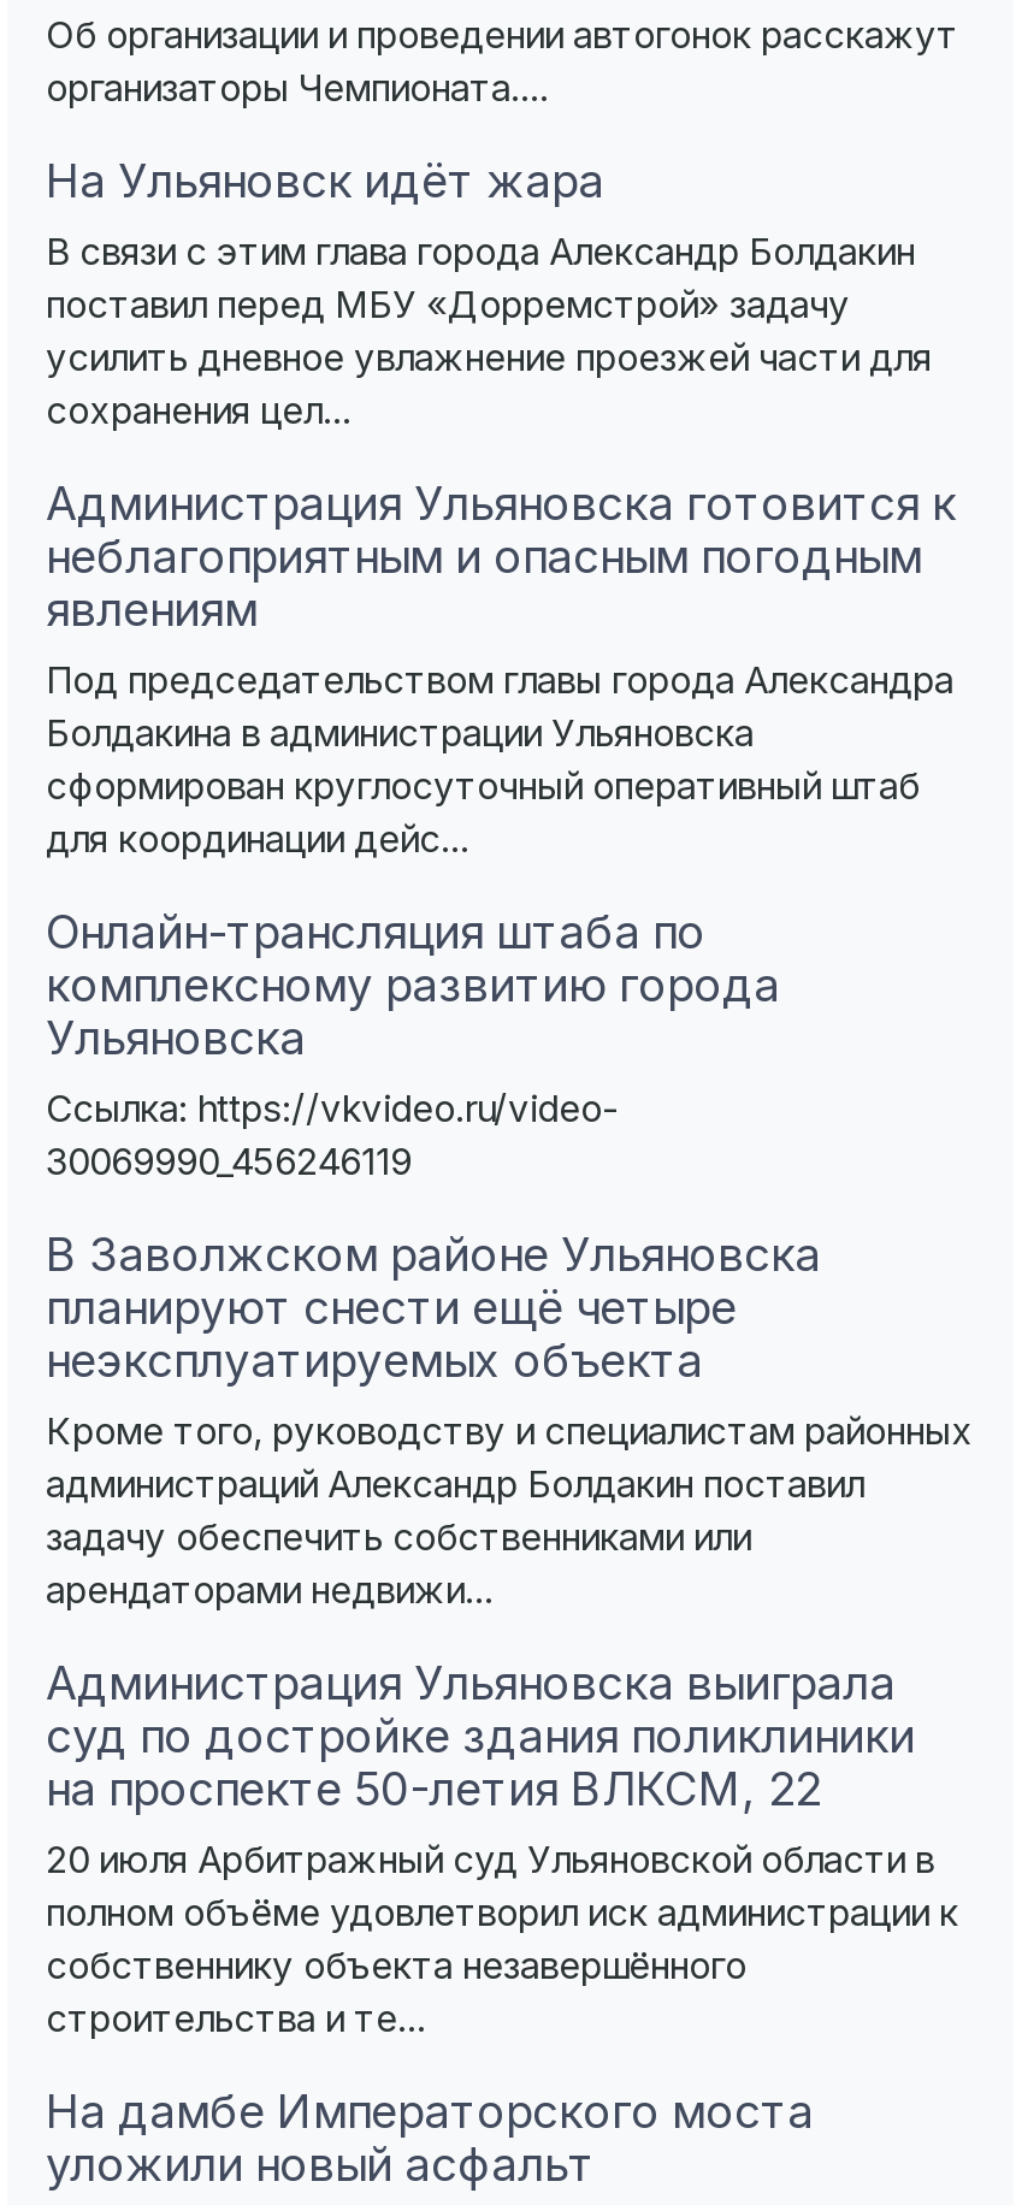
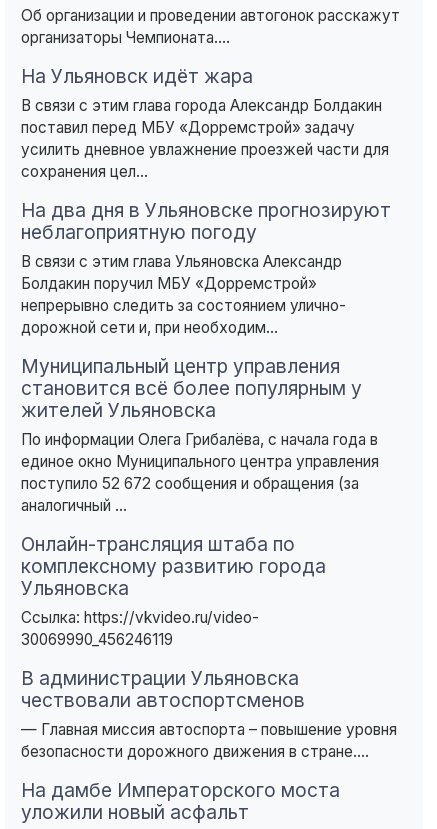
[46,475,956,862] Администрация Ульяновска готовится к | неблагоприятным и опасным погодным | явлениям | Под председательством главы города Александра | Болдакина в администрации Ульяновска | сформирован круглосуточный оперативный штаб | для координации дейс... -> [21,198,391,515] На два дня в Ульяновске прогнозируют | неблагоприятную погоду | В связи с этим глава Ульяновска Александр | Болдакин поручил МБУ «Дорремстрой» | непрерывно следить за состоянием улично- | дорожной сети и, при необходим... | Муниципальный центр управления | становится всё более популярным у | жителей Ульяновска | По информации Олега Грибалёва, с начала года в | единое окно Муниципального центра управления | поступило 52 672 сообщения и обращения (за | аналогичный ...
moved [46,903,780,1185] -> [21,532,326,649]: Онлайн-трансляция штаба по | комплексному развитию города | Ульяновска | Ссылка: https://vkvideo.ru/video- | 30069990_456246119
[46,1226,973,2042] В Заволжском районе Ульяновска | планируют снести ещё четыре | неэксплуатируемых объекта | Кроме того, руководству и специалистам районных | администраций Александр Болдакин поставил | задачу обеспечить собственниками или | арендаторами недвижи... | Администрация Ульяновска выиграла | суд по достройке здания поликлиники | на проспекте 50-летия ВЛКСМ, 22 | 20 июля Арбитражный суд Ульяновской области в | полном объёме удовлетворил иск администрации к | собственнику объекта незавершённого | строительства и те... -> [21,666,397,761] В администрации Ульяновска | чествовали автоспортсменов | — Главная миссия автоспорта – повышение уровня | безопасности дорожного движения в стране....

